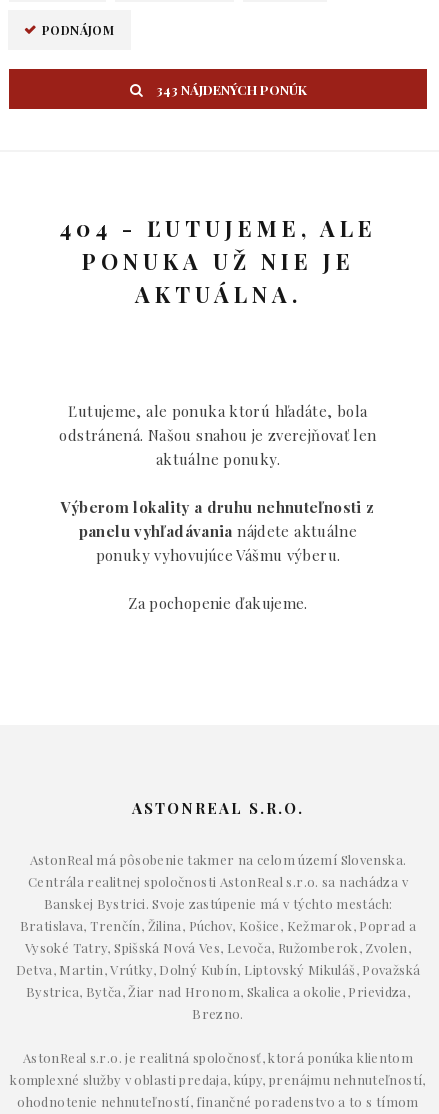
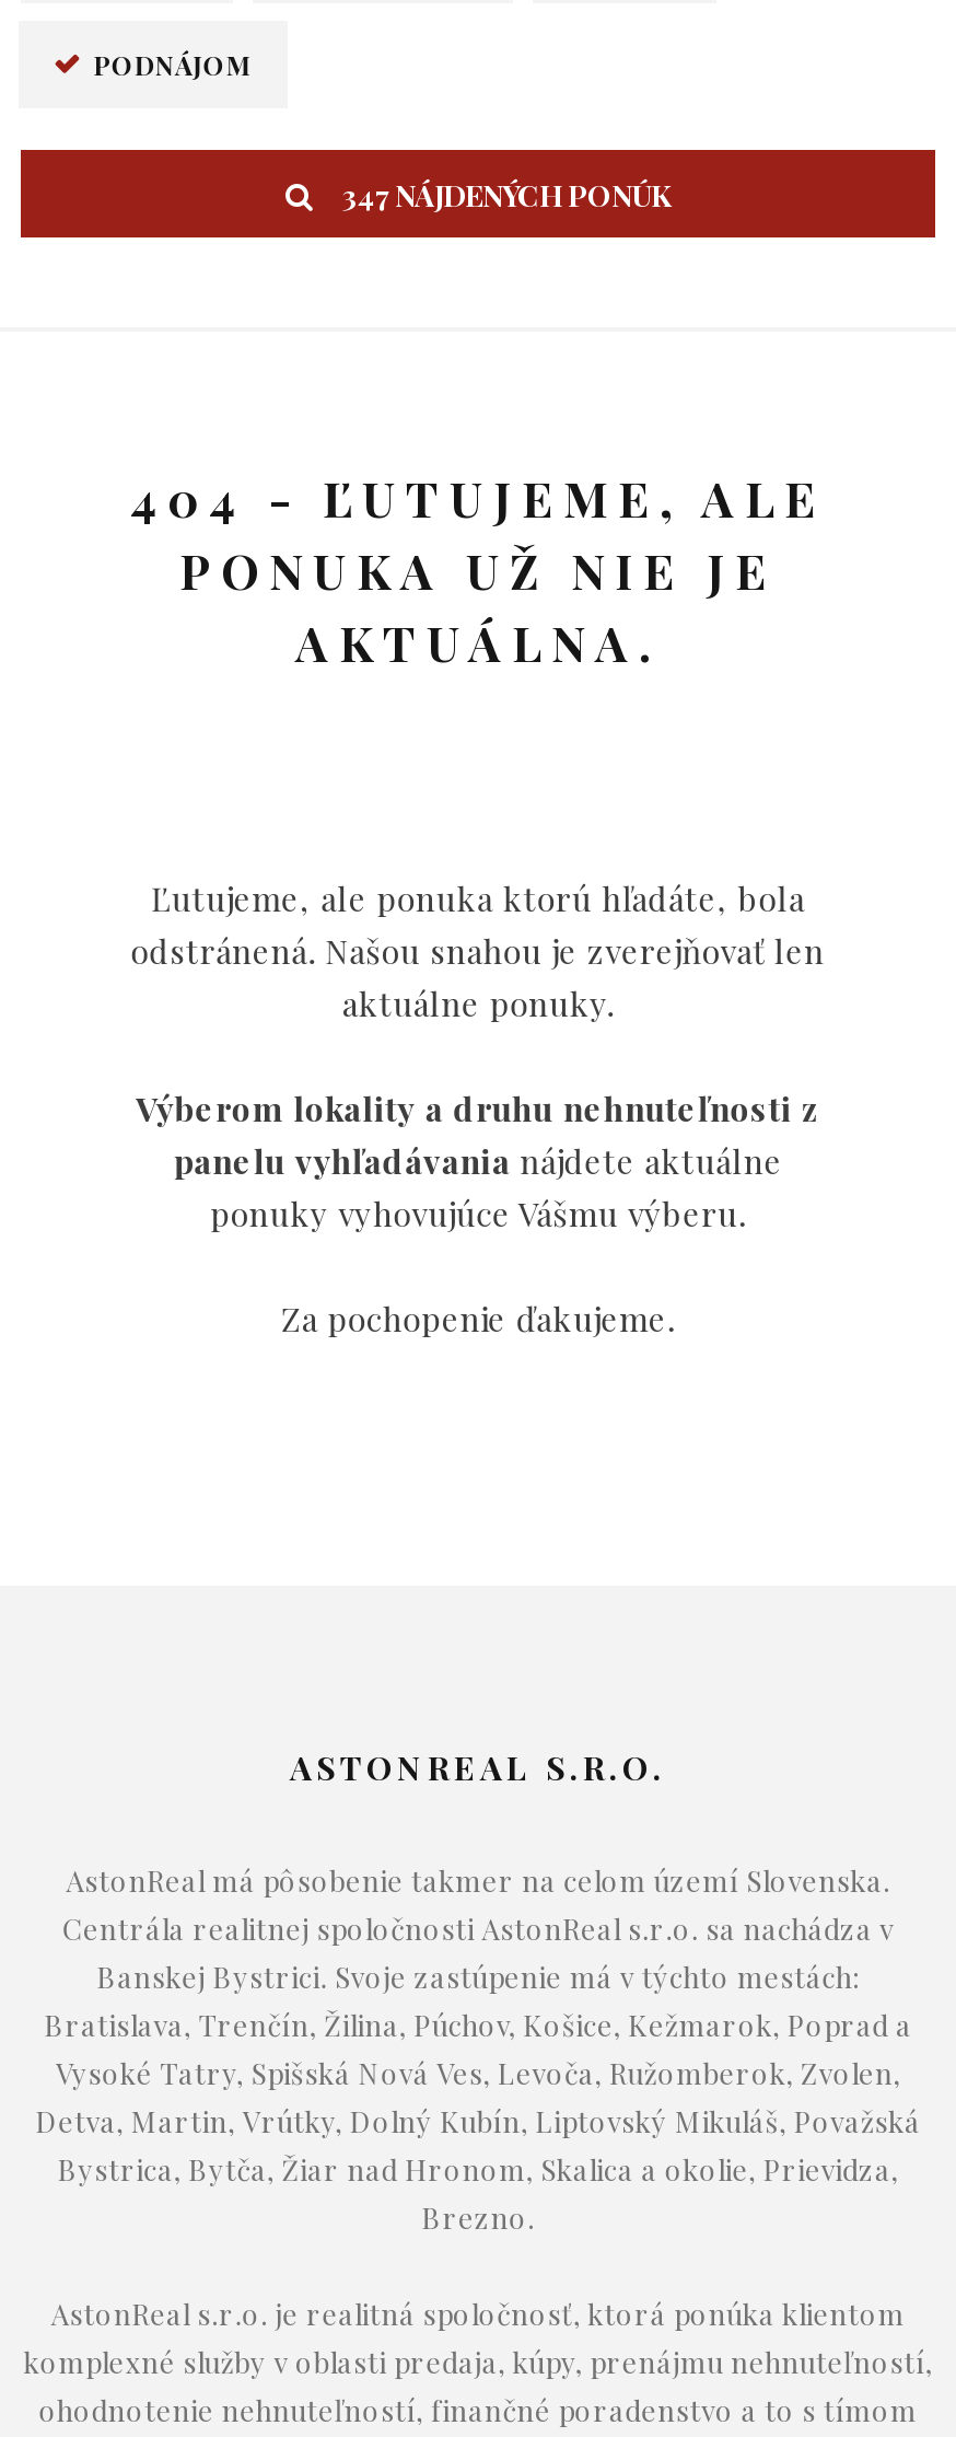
[155,80,306,98] 343 NÁJDENÝCH PONÚK -> [342,174,671,213] 347 NÁJDENÝCH PONÚK

